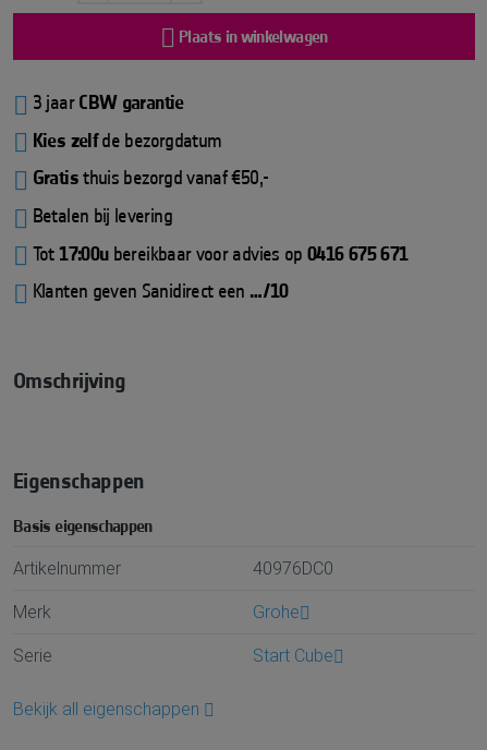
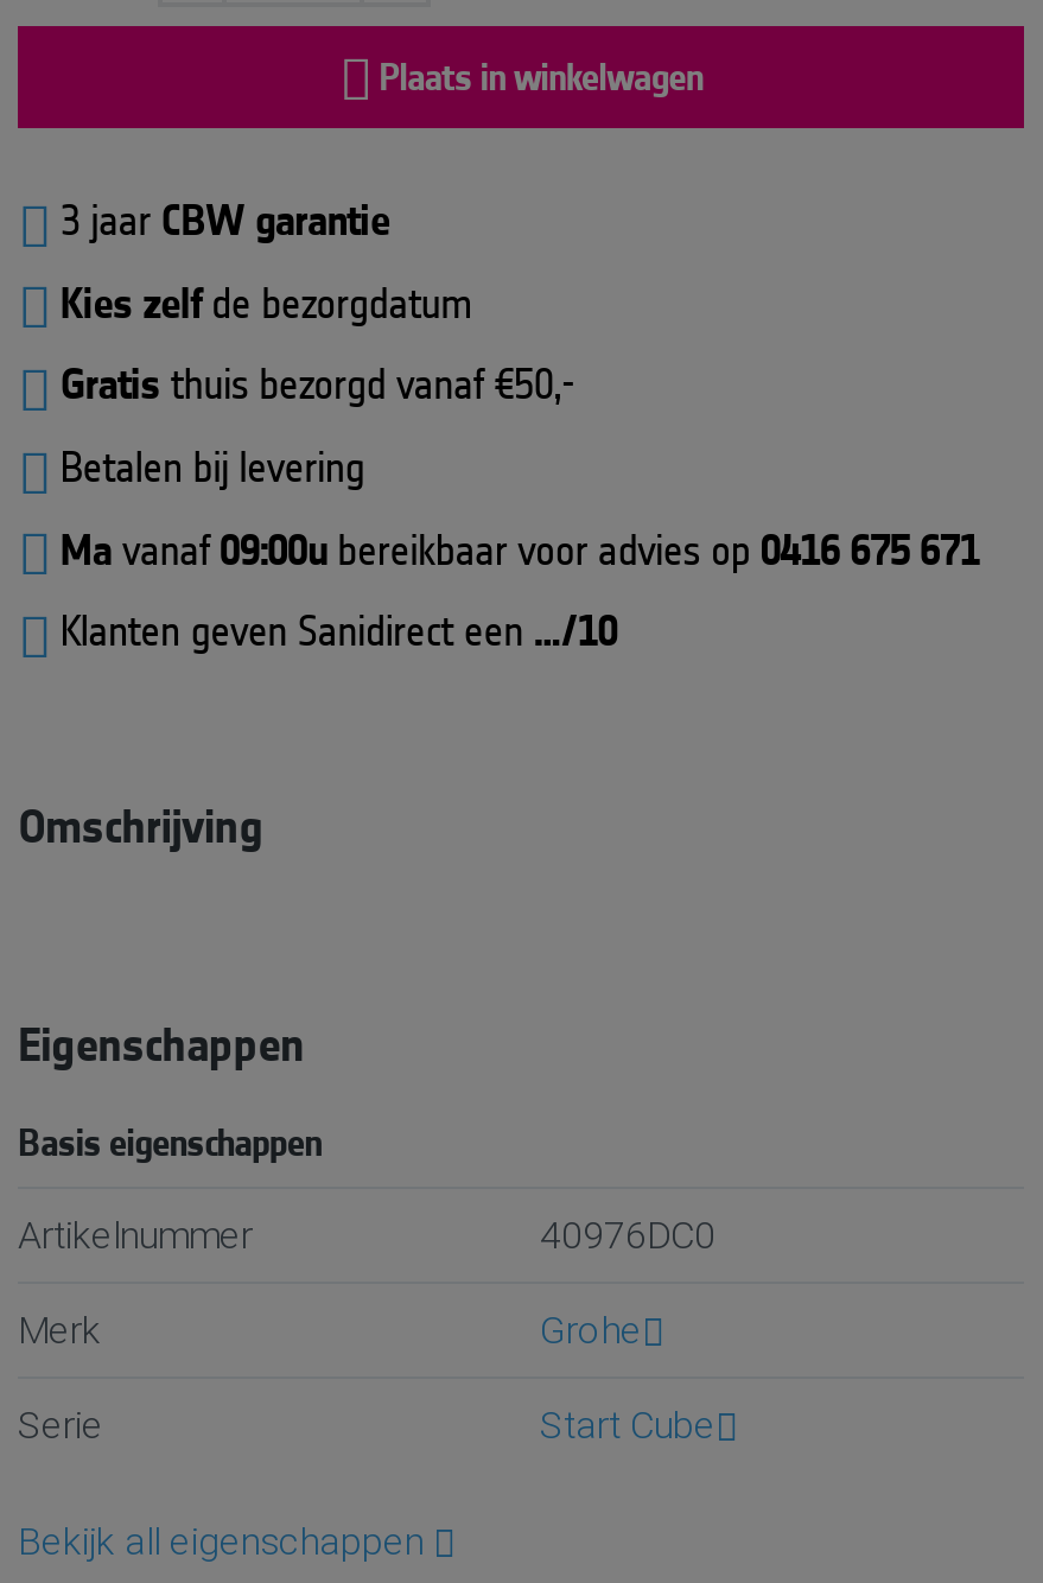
[28,243,408,264] Tot 17:00u bereikbaar voor advies op 0416 675 671 -> [60,526,979,573] Ma vanaf 09:00u bereikbaar voor advies op 0416 675 671

